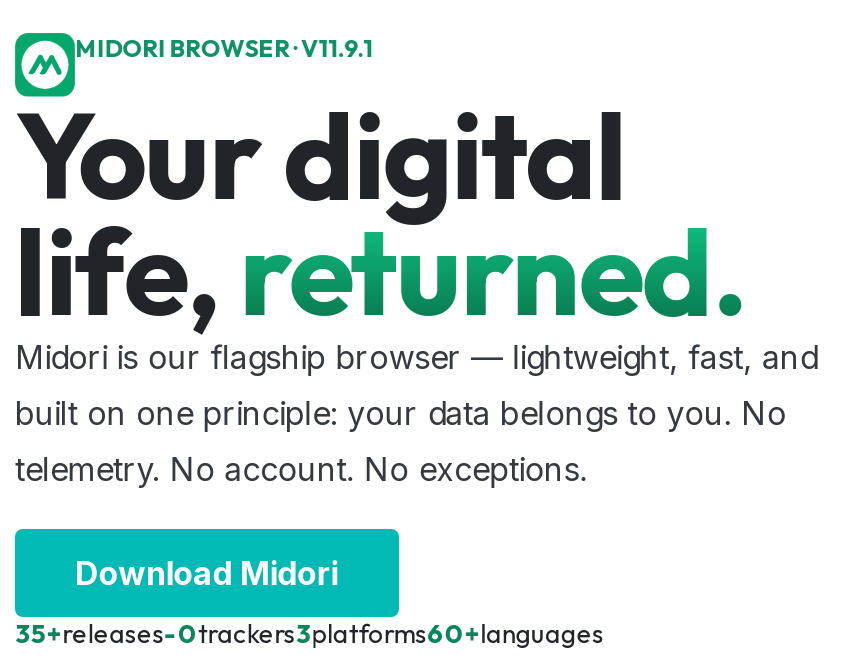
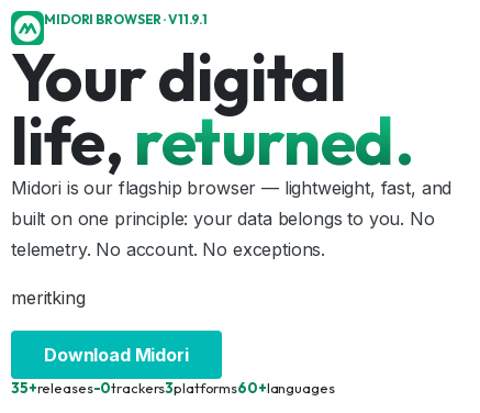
none -> [11,287,85,309] meritking

